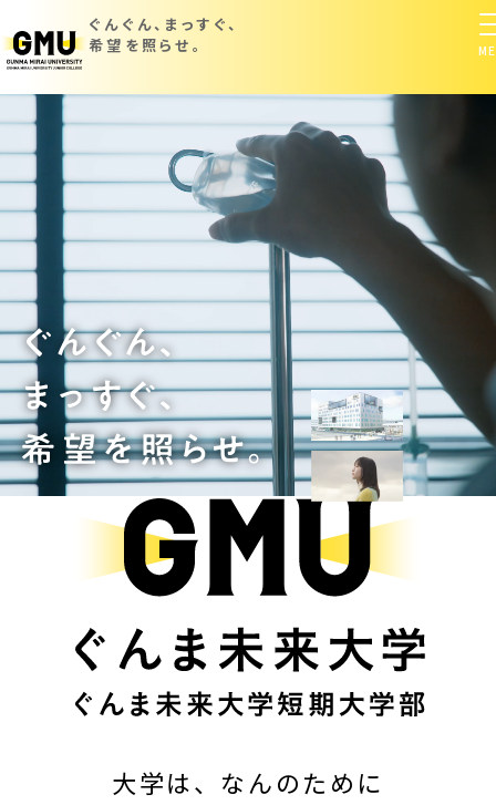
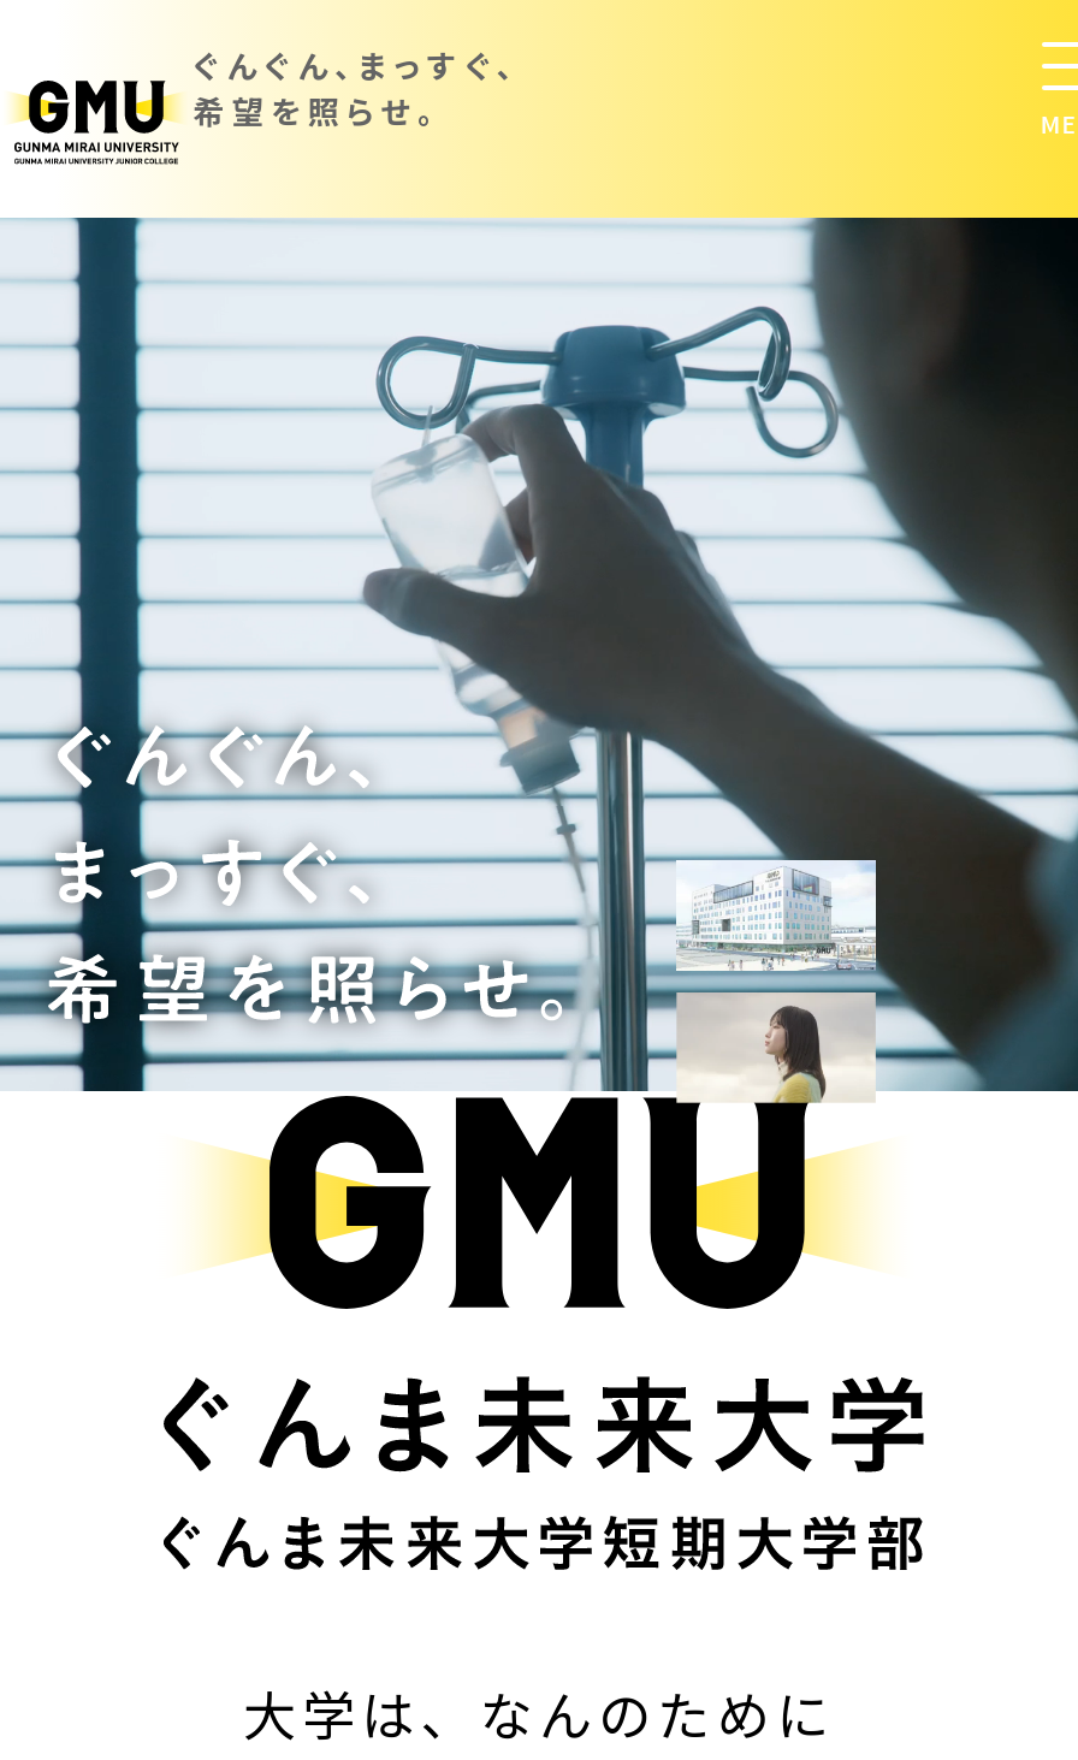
[167,93,493,496] [image] -> [361,215,1071,1091] [image]

